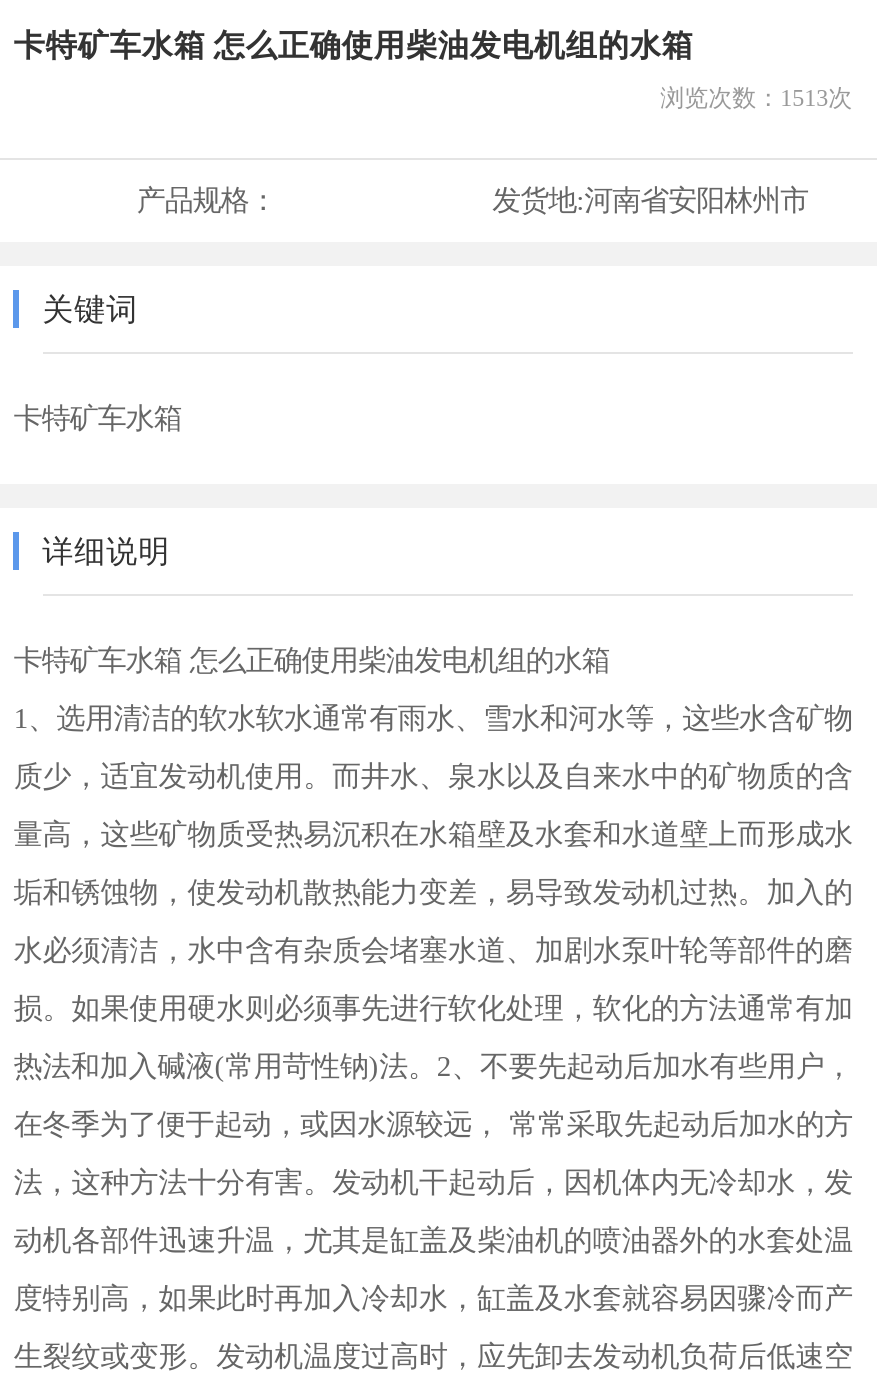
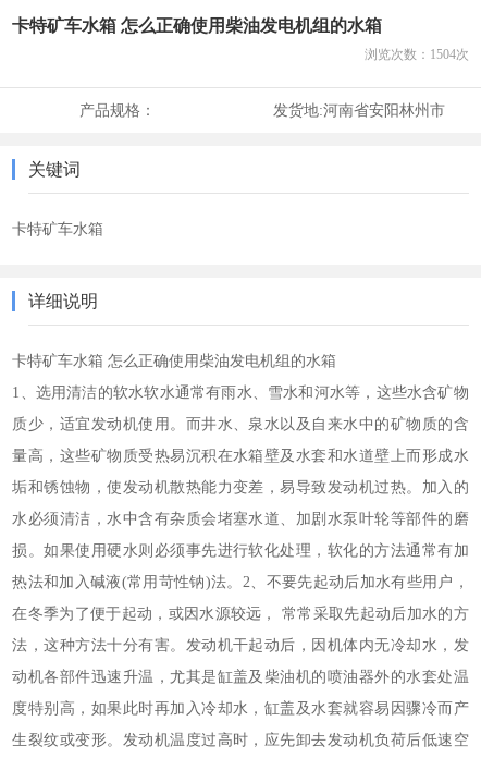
[660,83,852,111] 浏览次数：1513次 -> [364,46,469,62] 浏览次数：1504次

